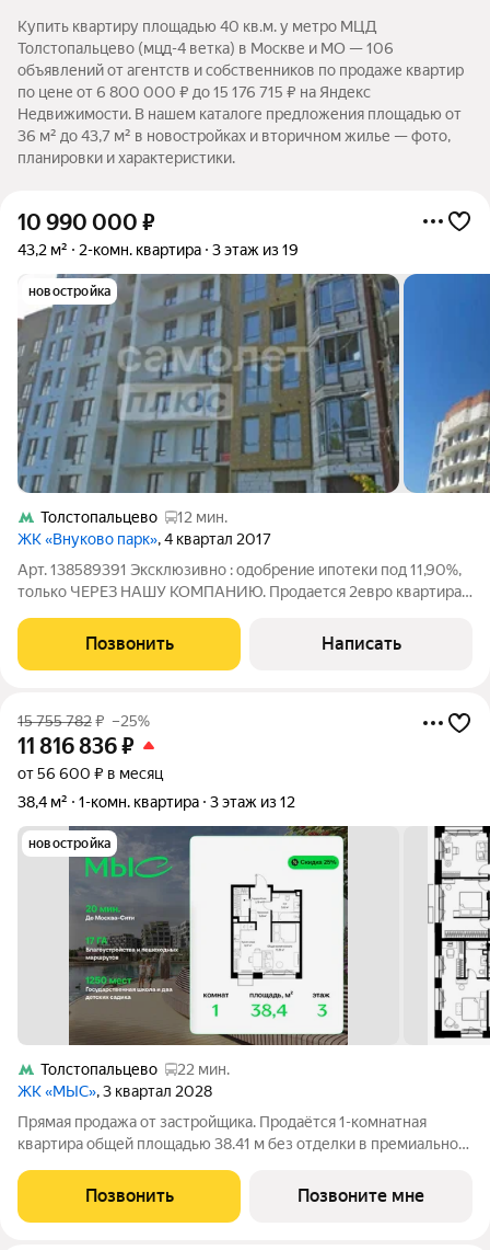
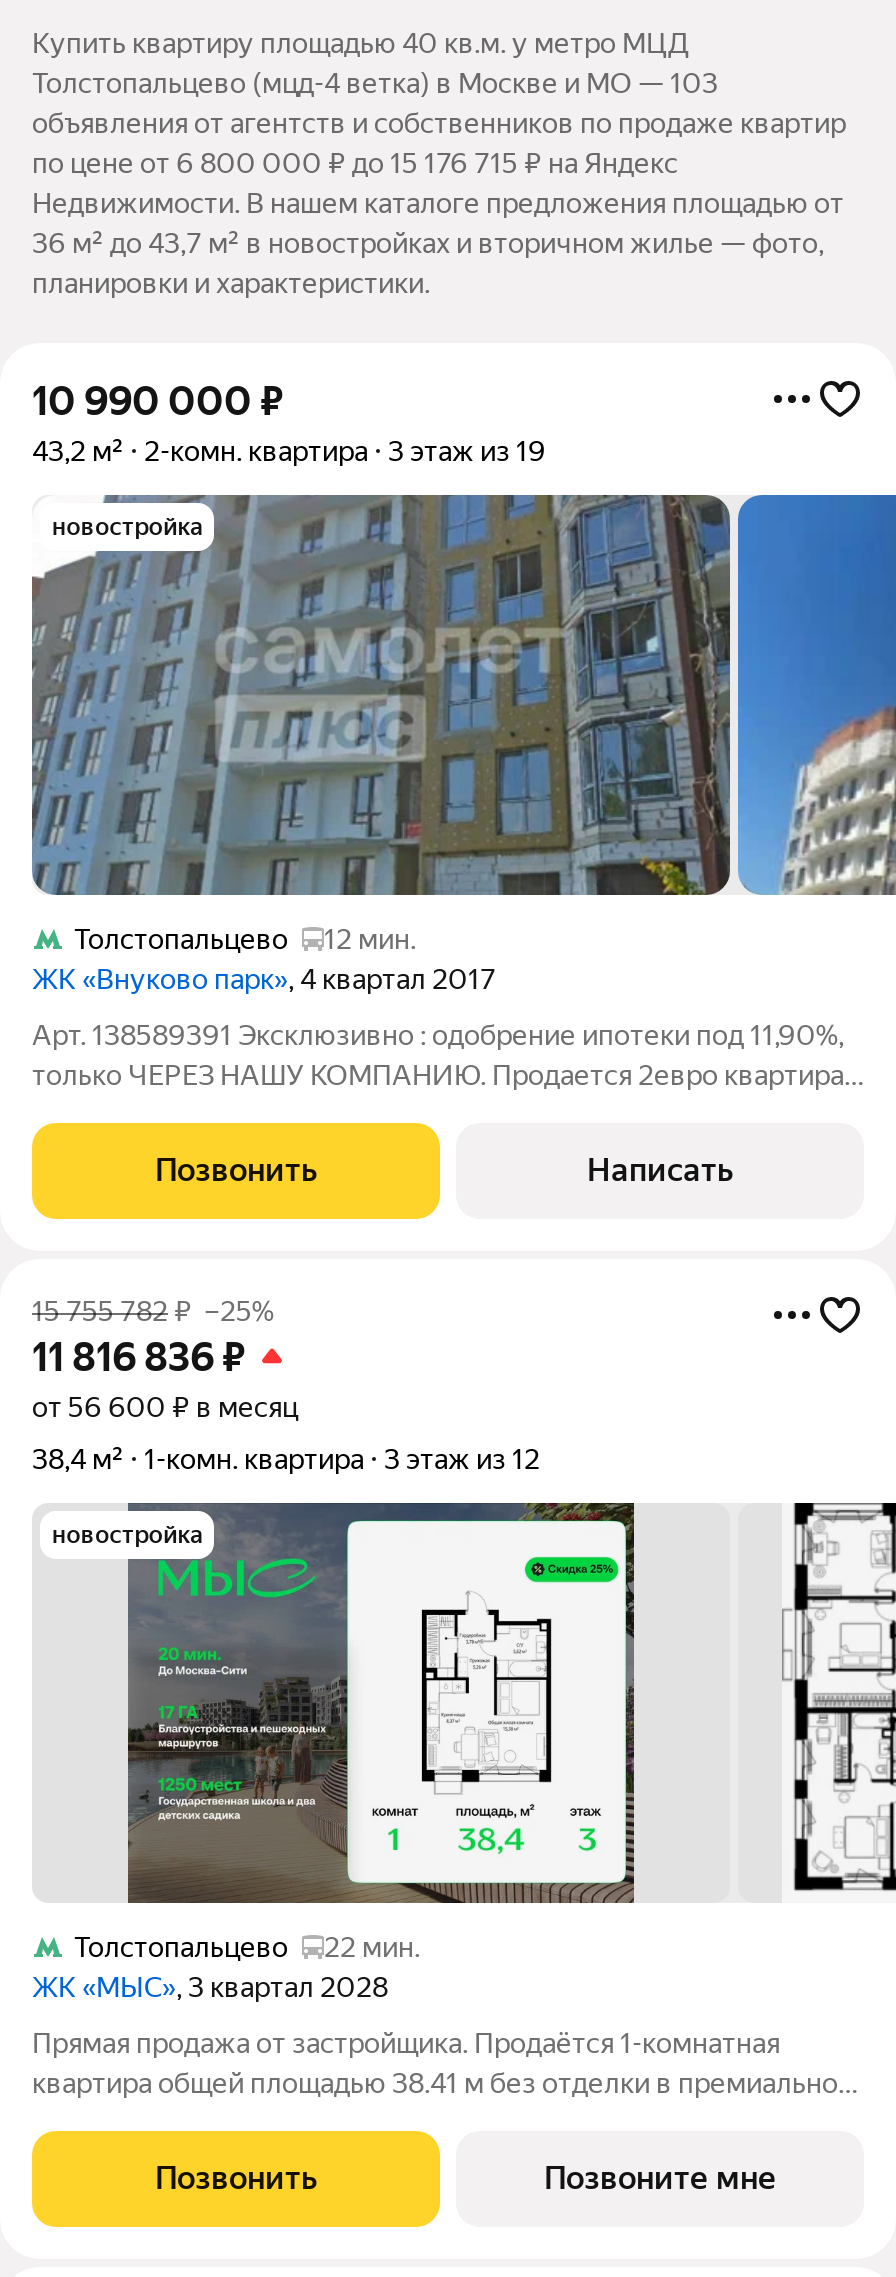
[17,40,394,57] Толстопальцево (мцд-4 ветка) в Москве и МО — 106 -> [32,67,718,99] Толстопальцево (мцд-4 ветка) в Москве и МО — 103
[17,62,464,79] объявлений от агентств и собственников по продаже квартир -> [32,107,846,139] объявления от агентств и собственников по продаже квартир

